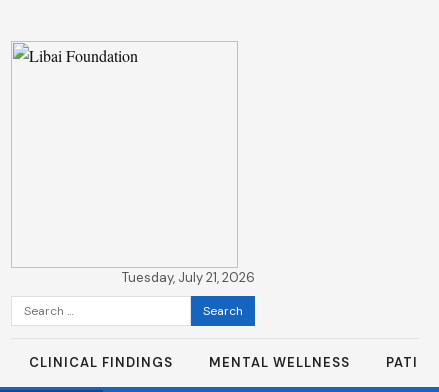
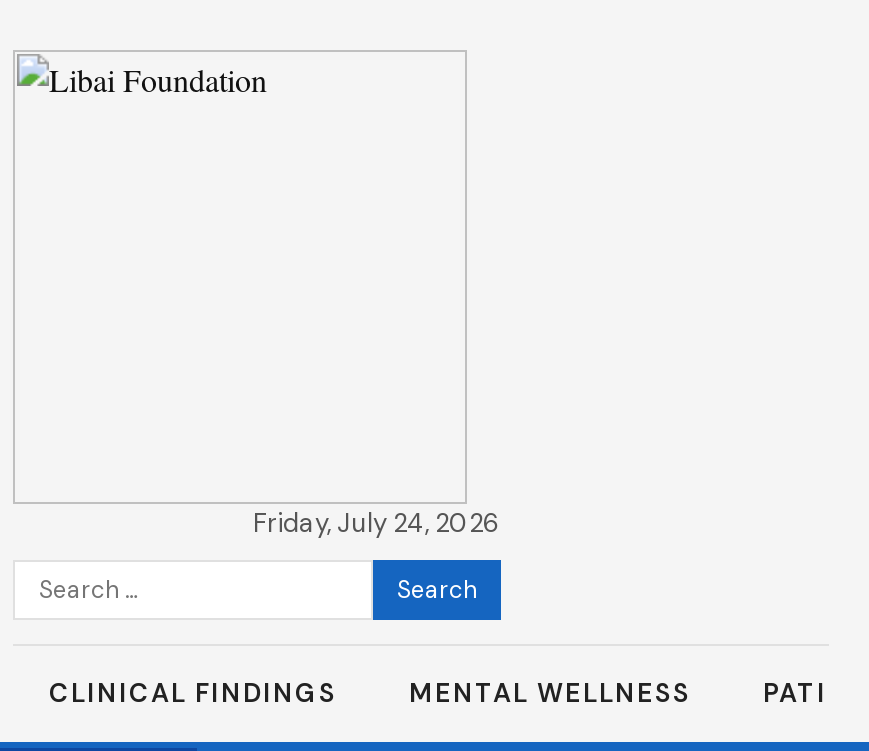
[122,269,255,286] Tuesday, July 21, 2026 -> [253,506,501,540] Friday, July 24, 2026

